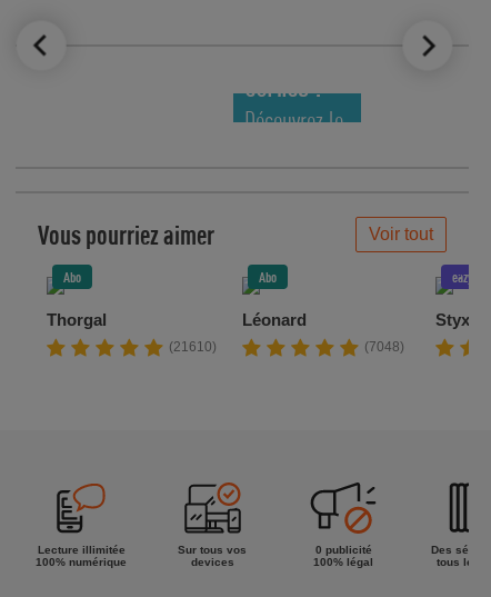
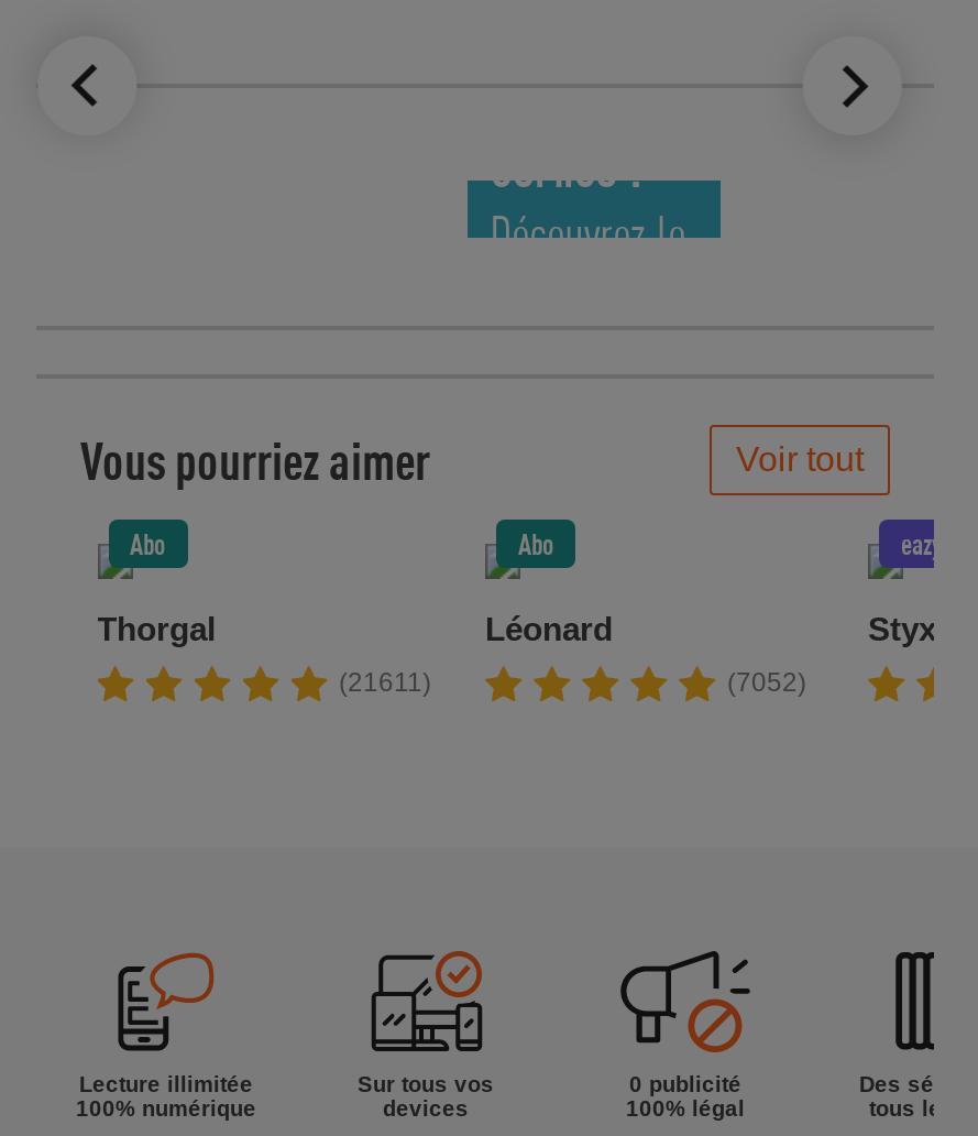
[168,339,216,355] (21610) -> [339,667,431,698] (21611)
[364,339,404,355] (7048) -> [727,667,806,698] (7052)

